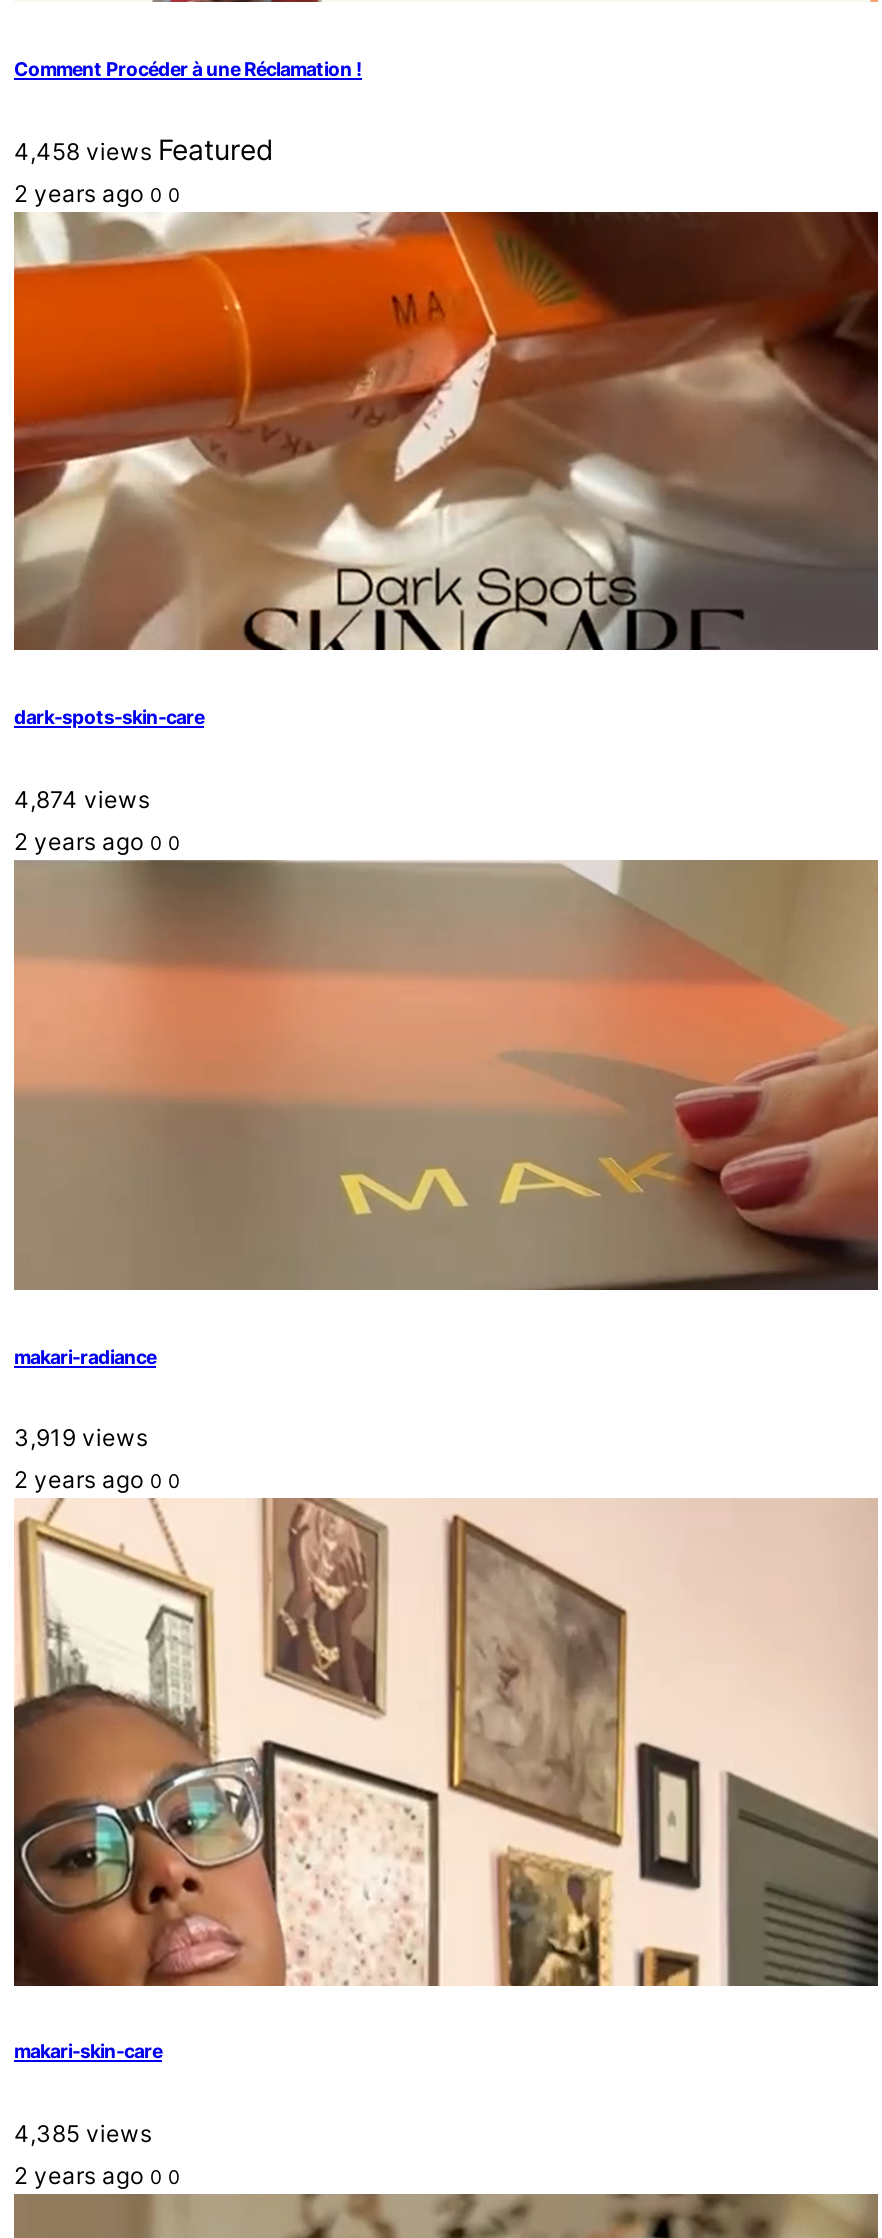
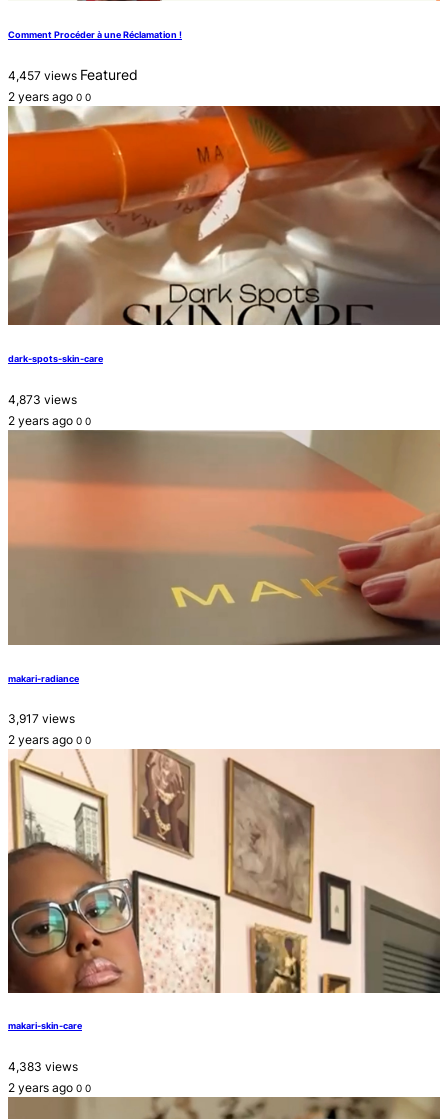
[14,131,274,165] 4,458 views Featured -> [8,66,138,83] 4,457 views Featured
[14,785,150,813] 4,874 views -> [8,392,77,406] 4,873 views
[14,1425,148,1453] 3,919 views -> [8,712,75,726] 3,917 views
[14,2121,152,2149] 4,385 views -> [8,1060,78,1074] 4,383 views

